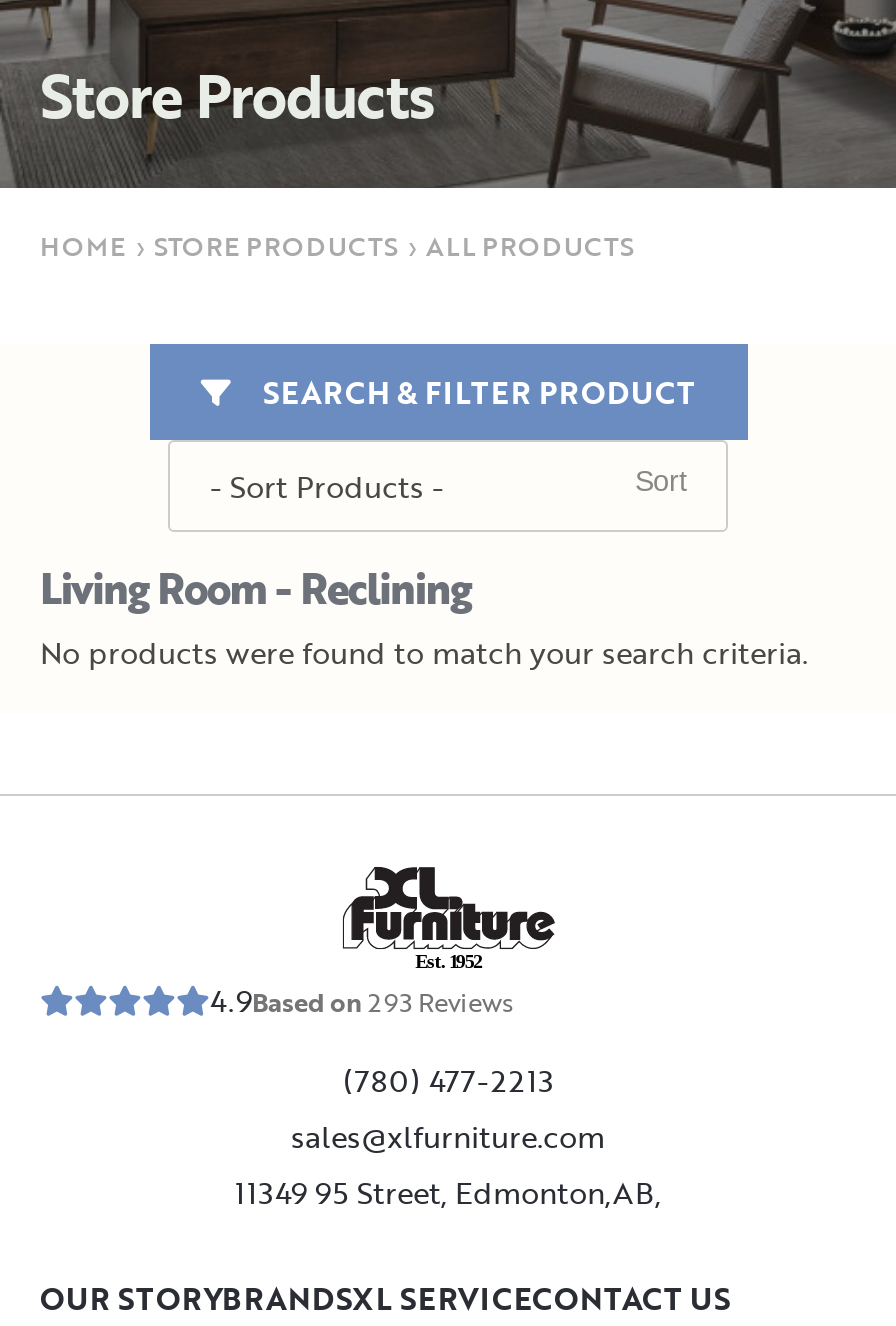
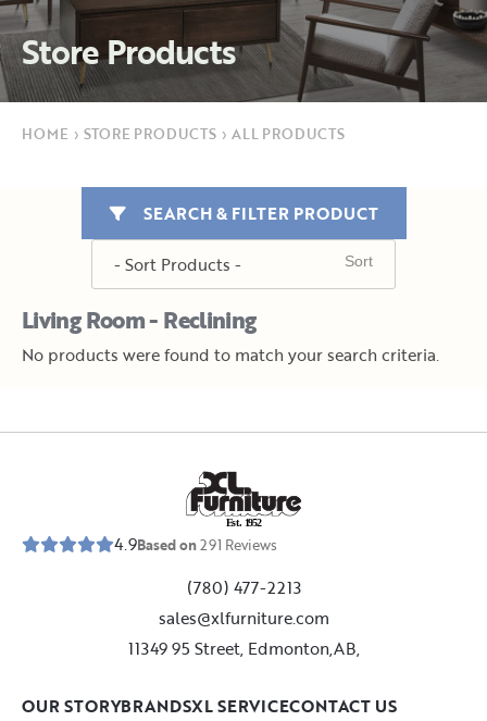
[210,978,514,1022] 4.9Based on 293 Reviews -> [114,532,277,556] 4.9Based on 291 Reviews

